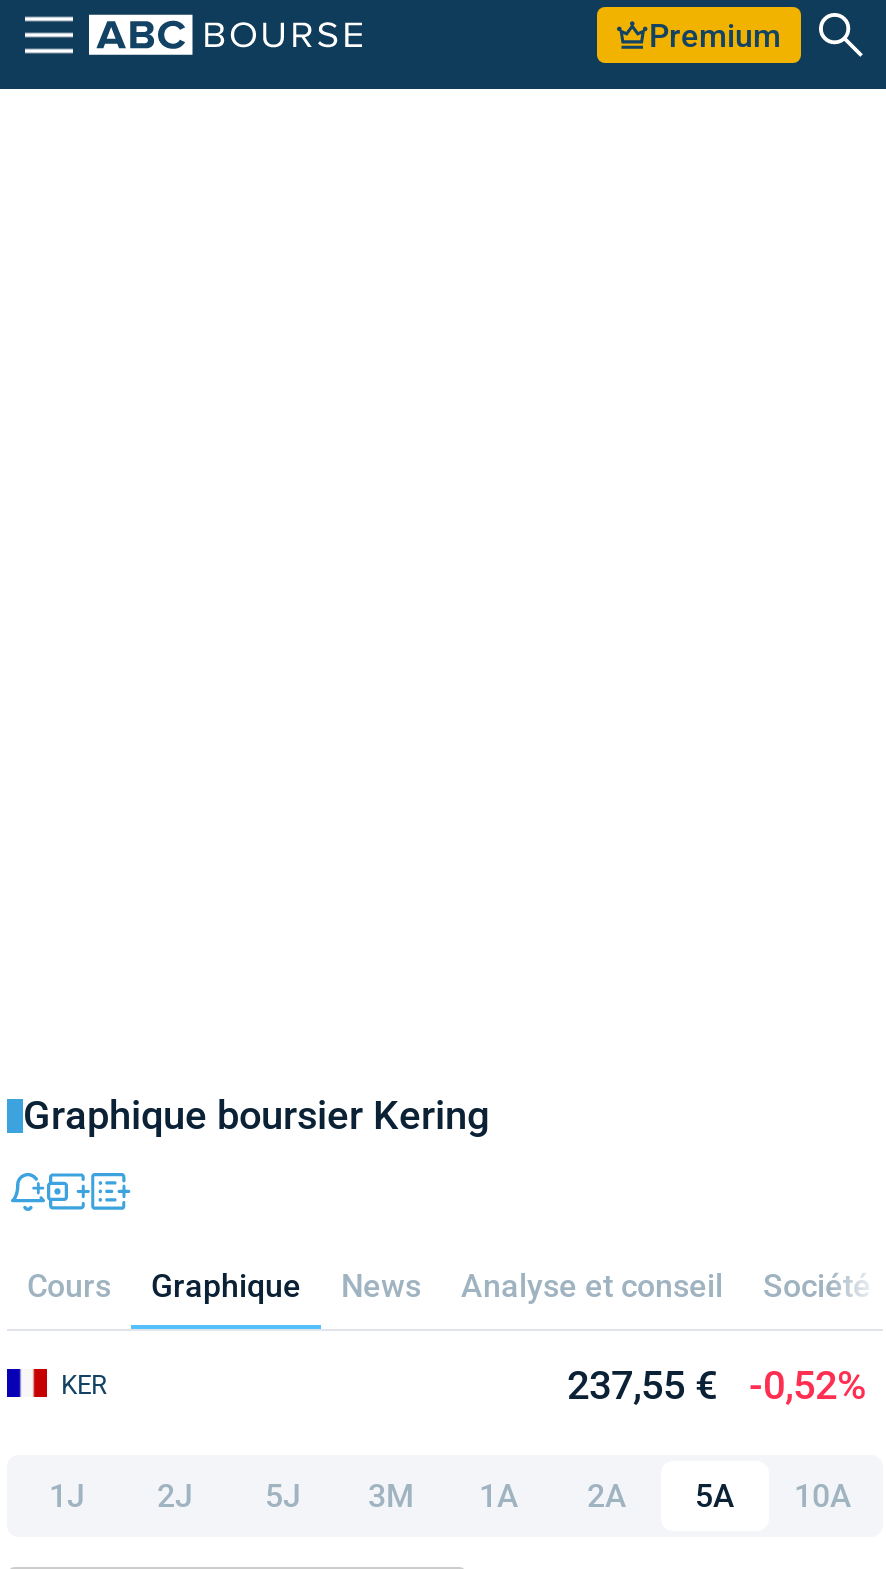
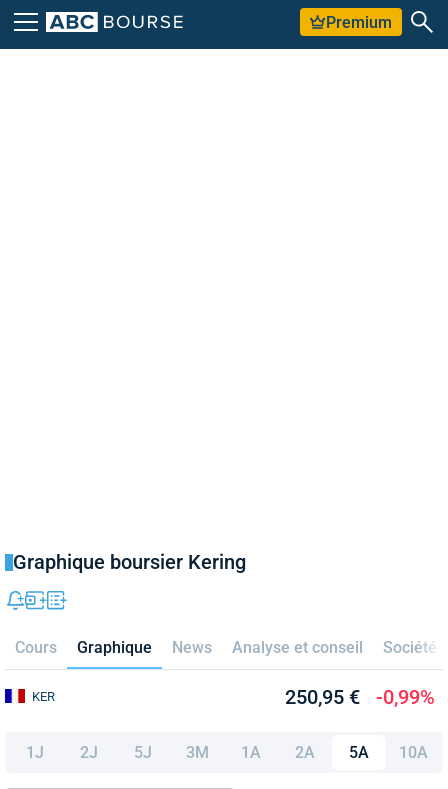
[567,1361,717,1409] 237,55 € -> [285,685,360,709] 250,95 €
[749,1361,867,1409] -0,52% -> [376,685,435,709] -0,99%

